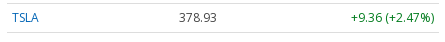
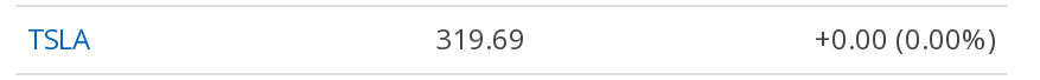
[179,9,434,26] 378.93 | +9.36 (+2.47%) -> [435,20,995,60] 319.69 | +0.00 (0.00%)

